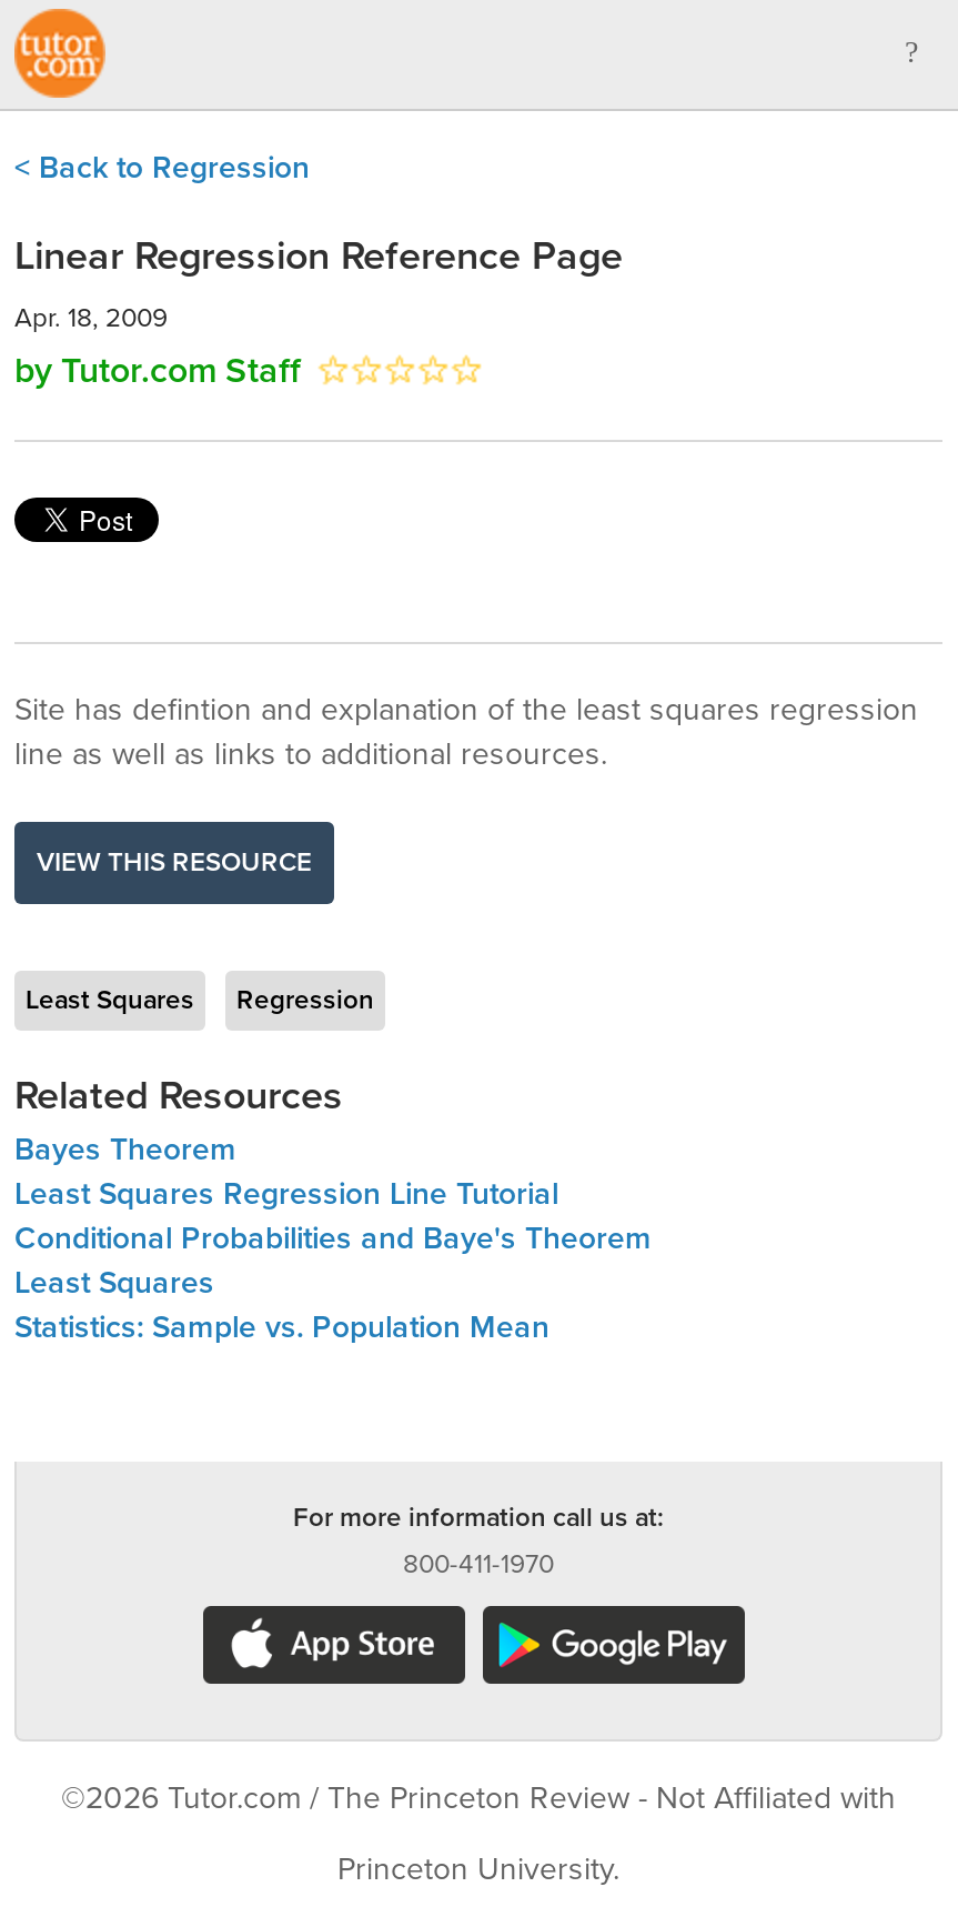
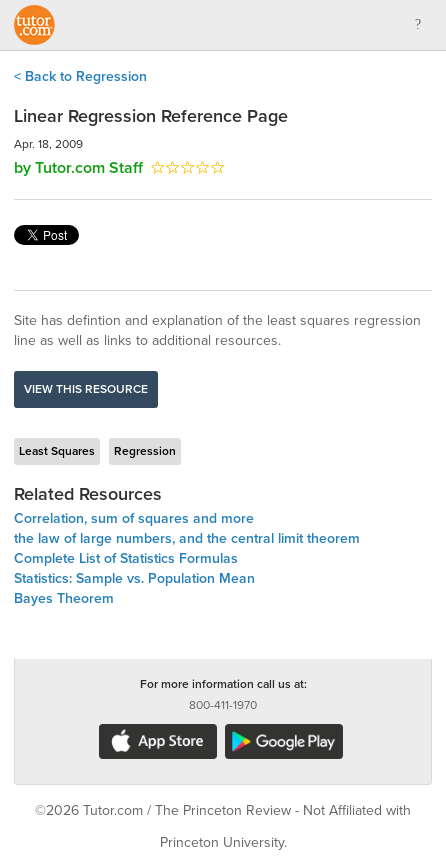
moved [14,1131,236,1168] -> [14,590,114,607]: Bayes Theorem
[14,1175,652,1302] Least Squares Regression Line Tutorial | Conditional Probabilities and Baye's Theorem | Least Squares -> [14,510,360,567] Correlation, sum of squares and more | the law of large numbers, and the central limit theorem | Complete List of Statistics Formulas
moved [14,1308,549,1346] -> [14,570,255,587]: Statistics: Sample vs. Population Mean

